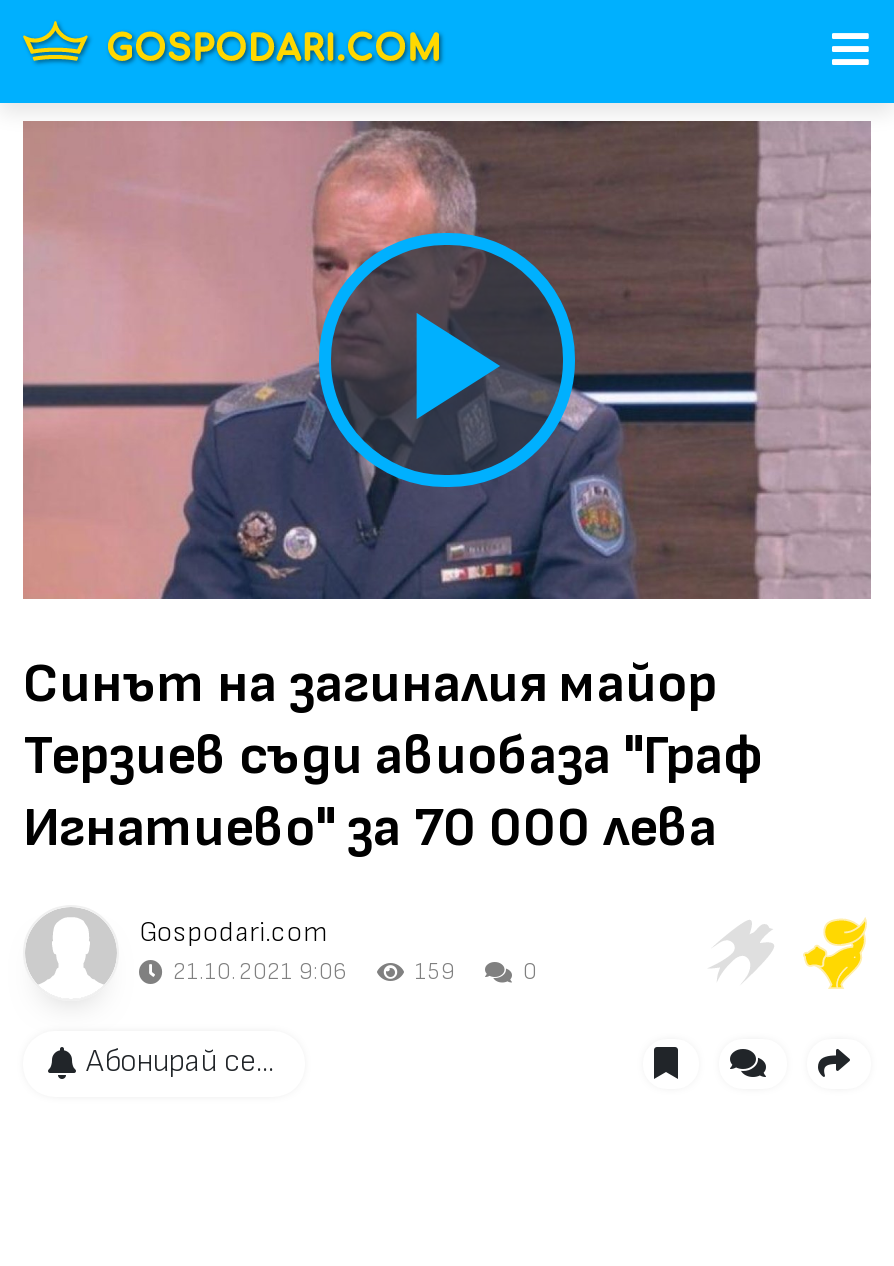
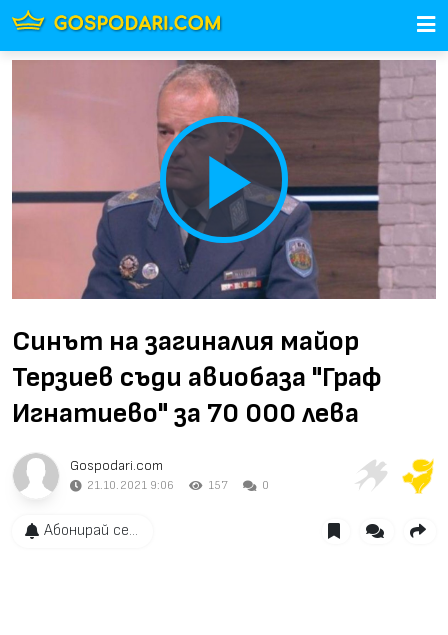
[415,956,455,986] 159 -> [208,477,228,492] 157

